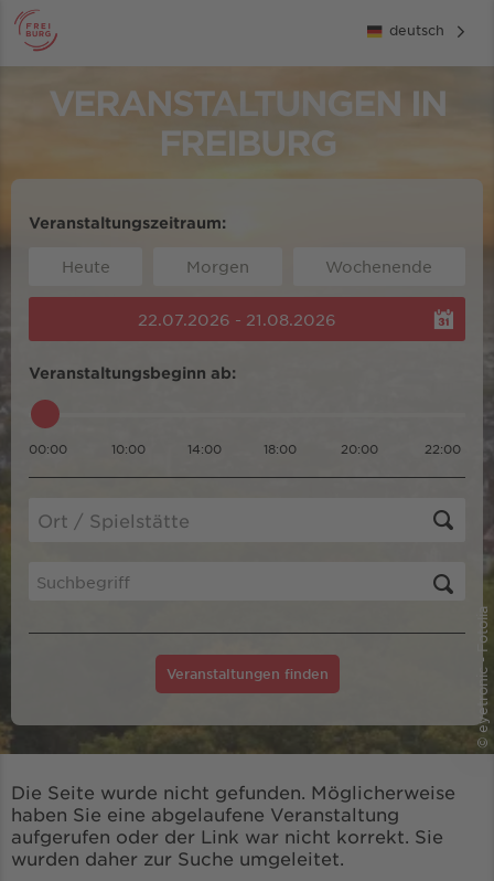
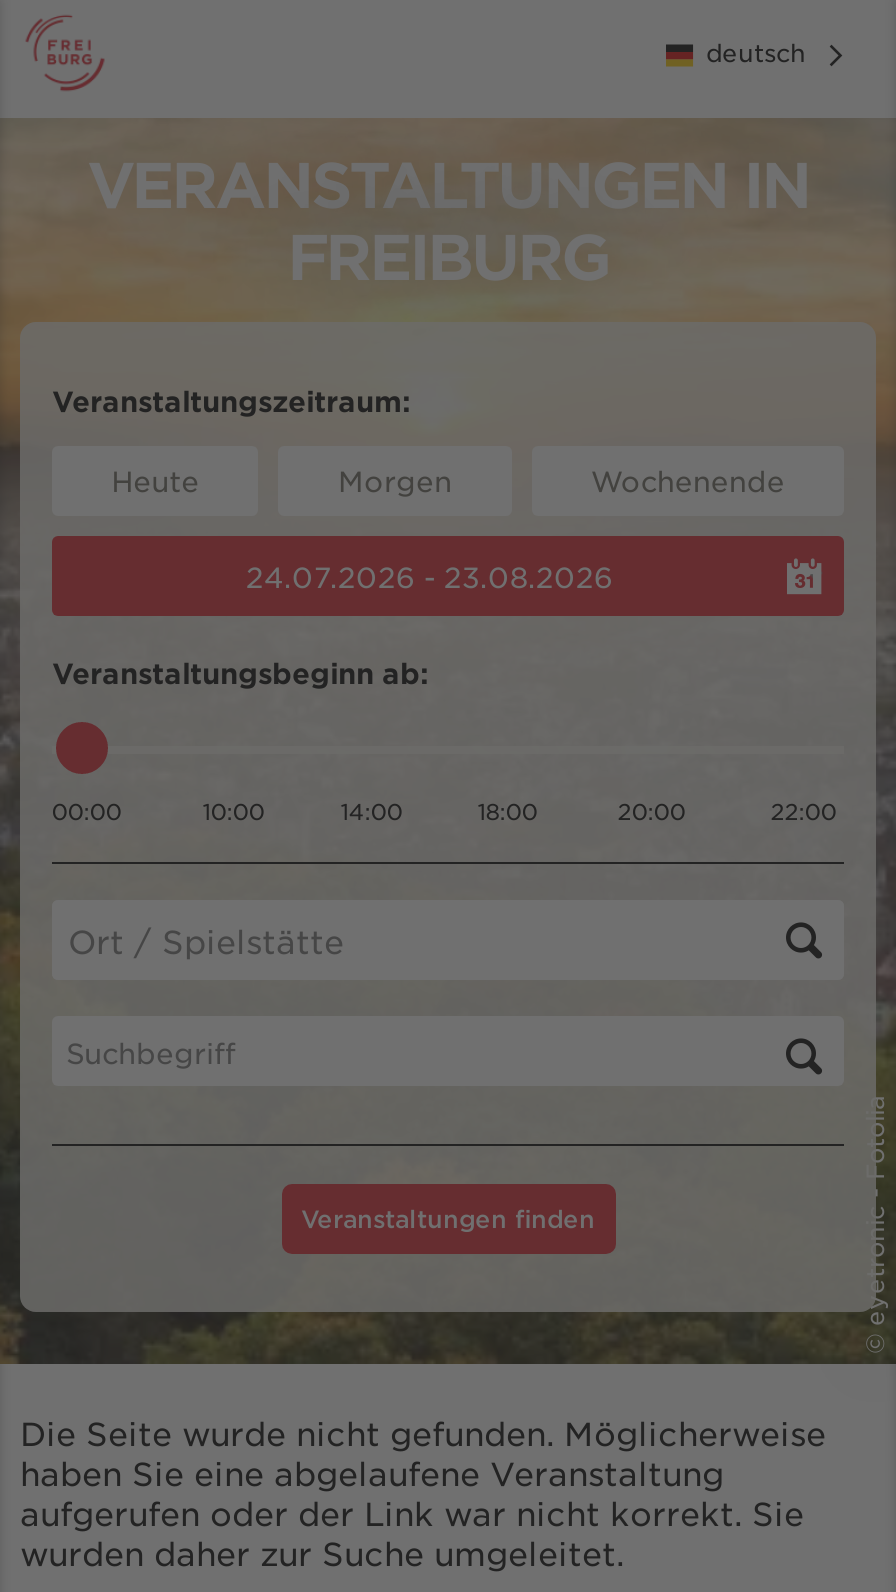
[138,309,336,329] 22.07.2026 - 21.08.2026 -> [246,558,614,594] 24.07.2026 - 23.08.2026

